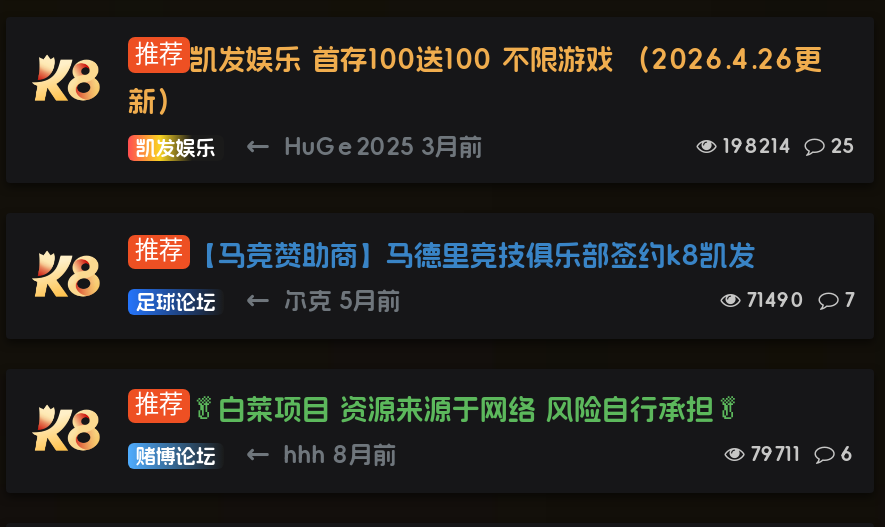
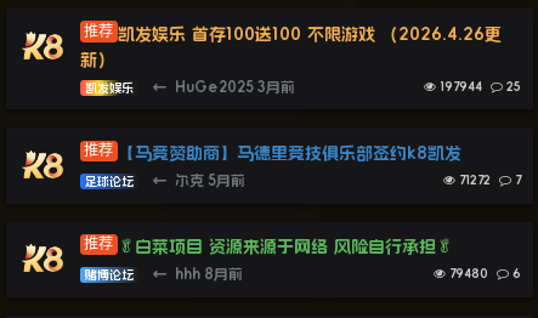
[716,134,854,156] 198214 25 -> [436,80,521,93] 197944 25
[740,289,854,311] 71490 7 -> [456,173,521,187] 71272 7
[744,443,854,465] 79711 6 -> [446,267,521,280] 79480 6

